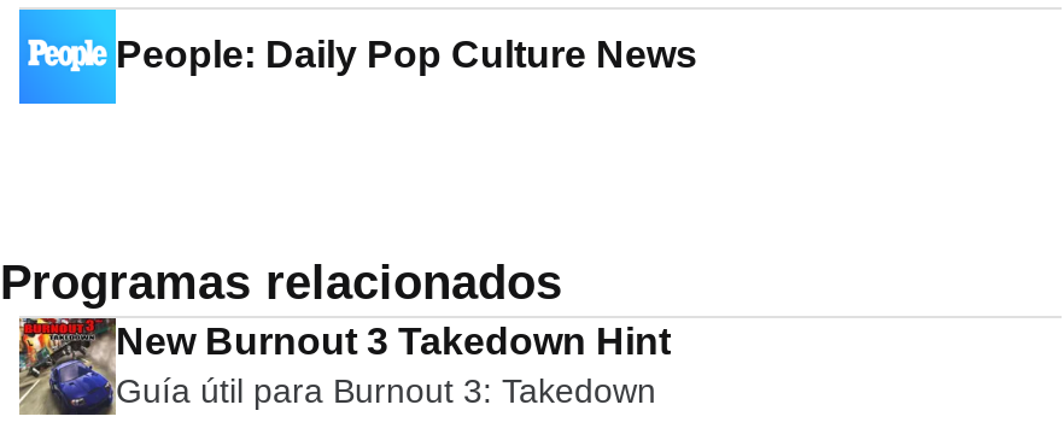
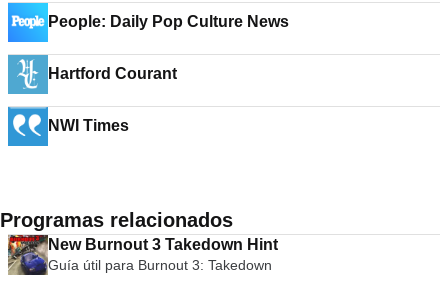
none -> [7,54,177,134] [image] | Hartford Courant | NWI Times
none -> [8,106,48,146] [image]

